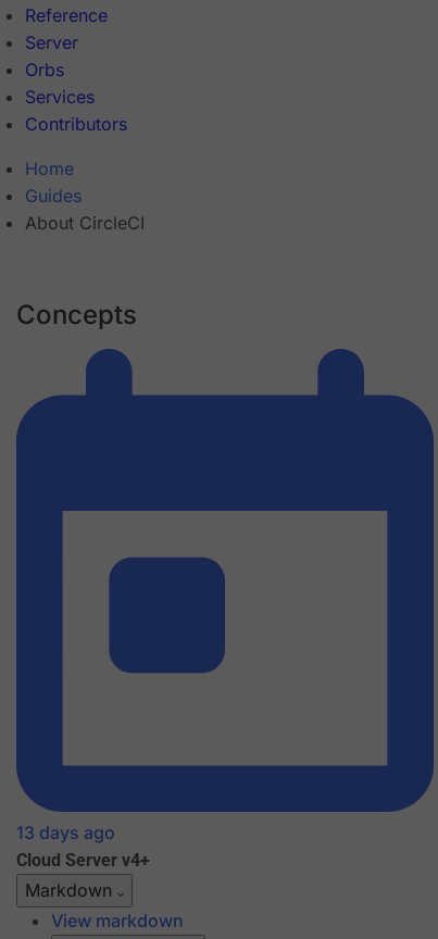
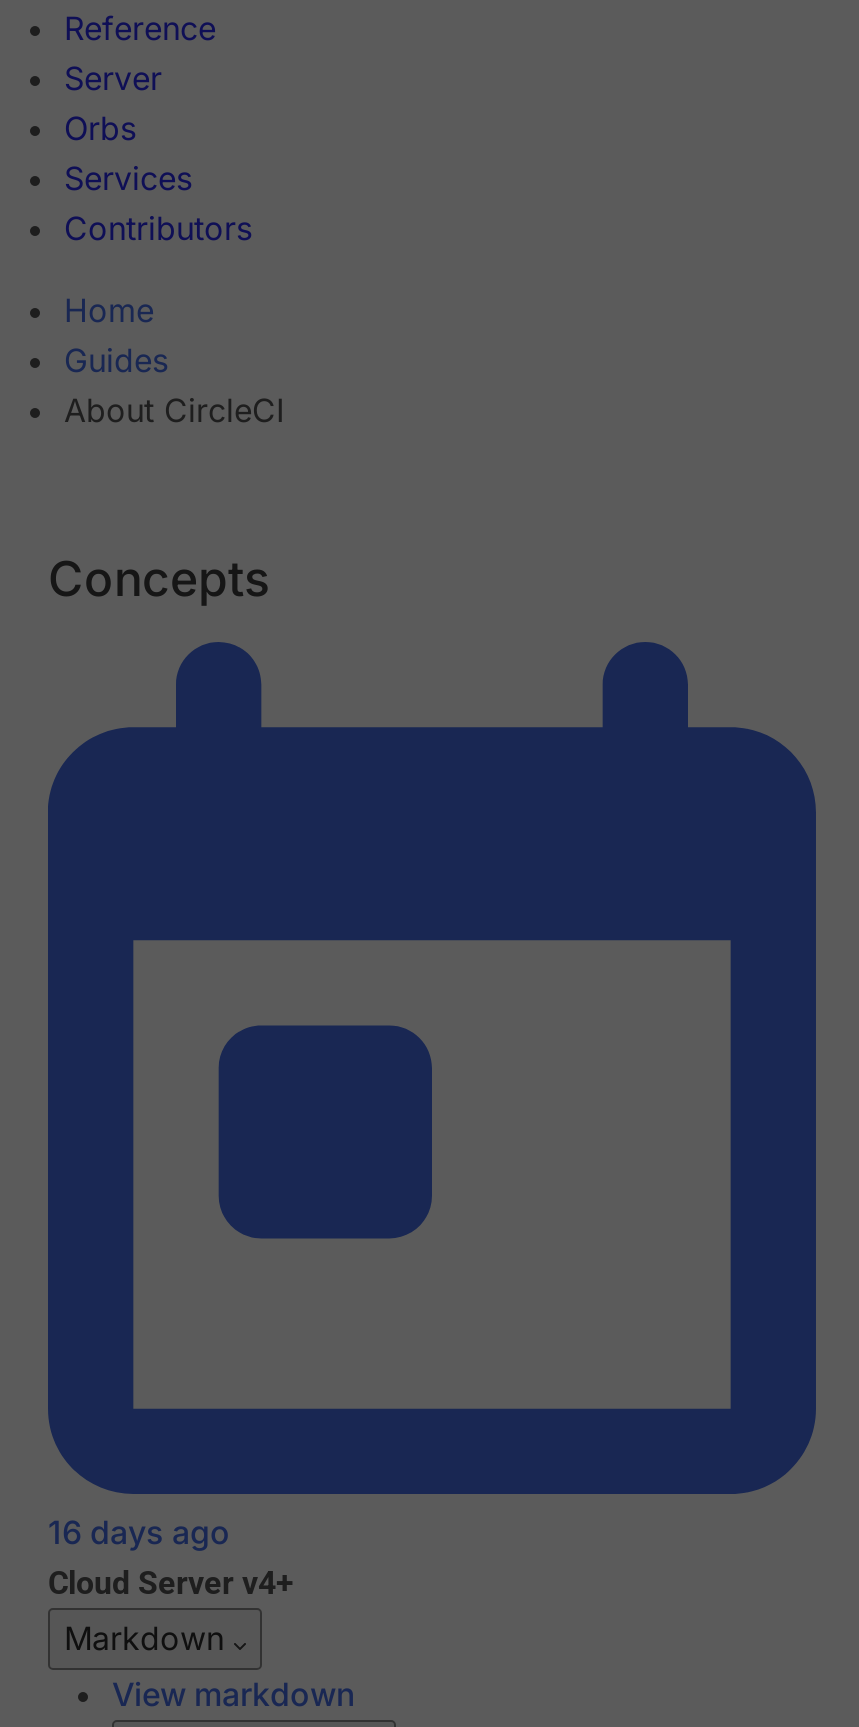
[16,822,115,844] 13 days ago -> [48,1513,230,1553] 16 days ago

